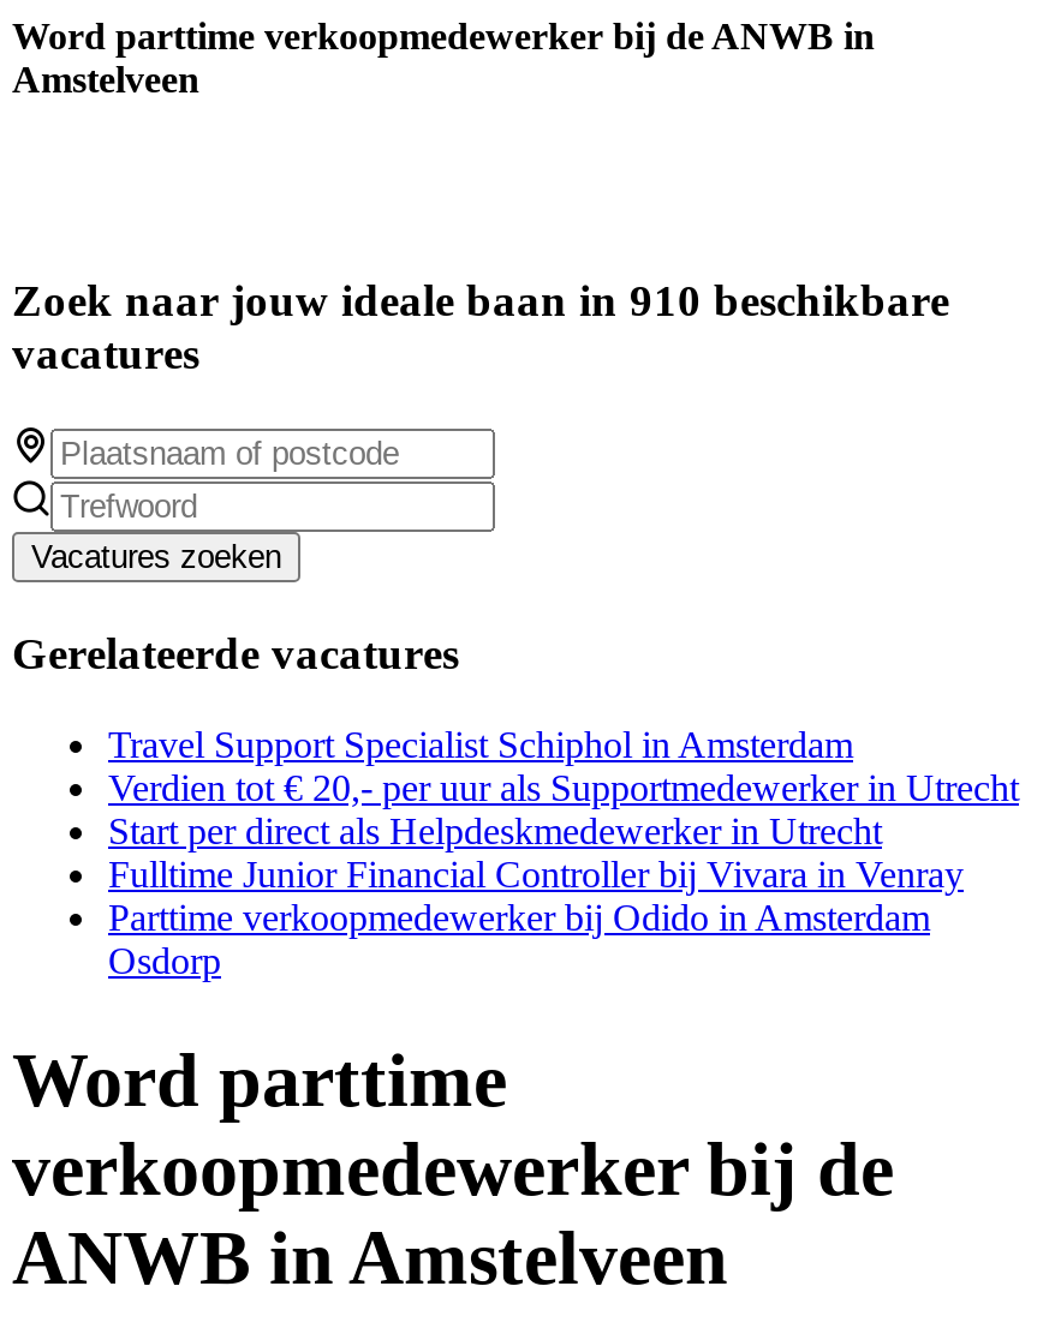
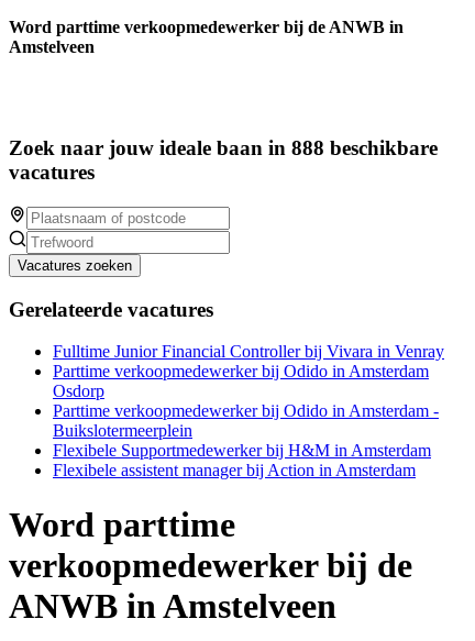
[12,275,949,326] Zoek naar jouw ideale baan in 910 beschikbare -> [9,137,438,160] Zoek naar jouw ideale baan in 888 beschikbare
[108,725,1019,852] Travel Support Specialist Schiphol in Amsterdam | Verdien tot € 20,- per uur als Supportmedewerker in Utrecht | Start per direct als Helpdeskmedewerker in Utrecht -> none
moved [108,855,964,982] -> [53,342,444,401]: Fulltime Junior Financial Controller bij Vivara in Venray | Parttime verkoopmedewerker bij Odido in Amsterdam | Osdorp
none -> [53,402,439,480] Parttime verkoopmedewerker bij Odido in Amsterdam - | Buikslotermeerplein | Flexibele Supportmedewerker bij H&M in Amsterdam | Flexibele assistent manager bij Action in Amsterdam

